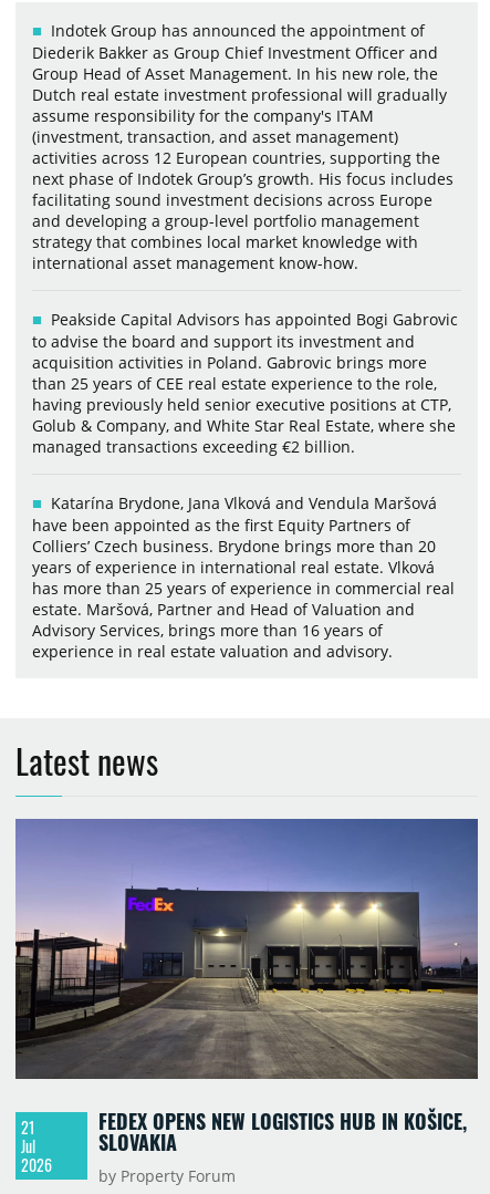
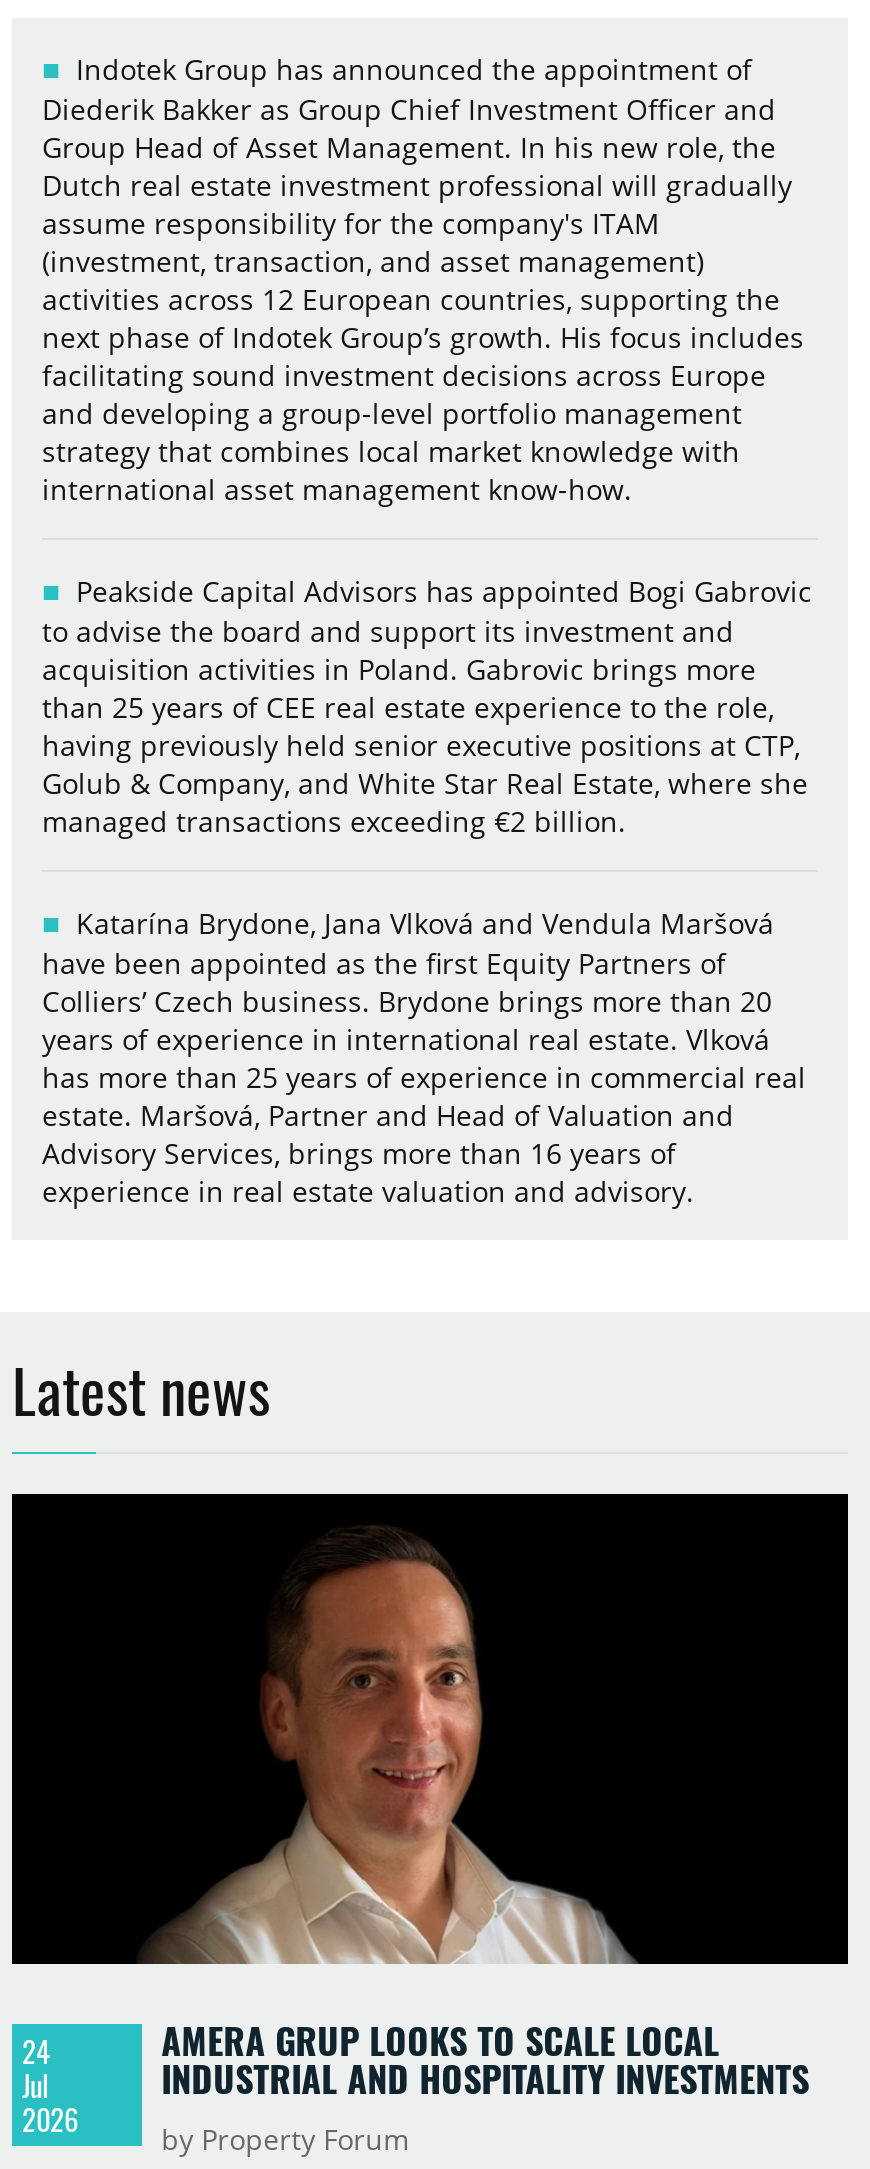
[14,818,479,1156] [image] | FEDEX OPENS NEW LOGISTICS HUB IN KOŠICE, | SLOVAKIA -> [10,1492,850,2104] [image] | AMERA GRUP LOOKS TO SCALE LOCAL | INDUSTRIAL AND HOSPITALITY INVESTMENTS
[21,1115,35,1139] 21 -> [22,2030,50,2072] 24

